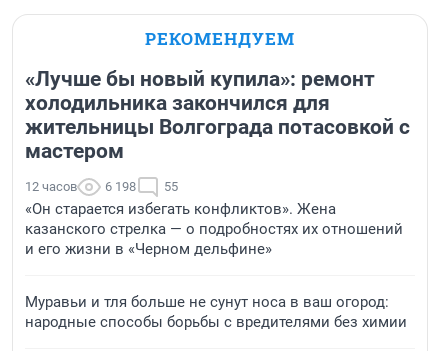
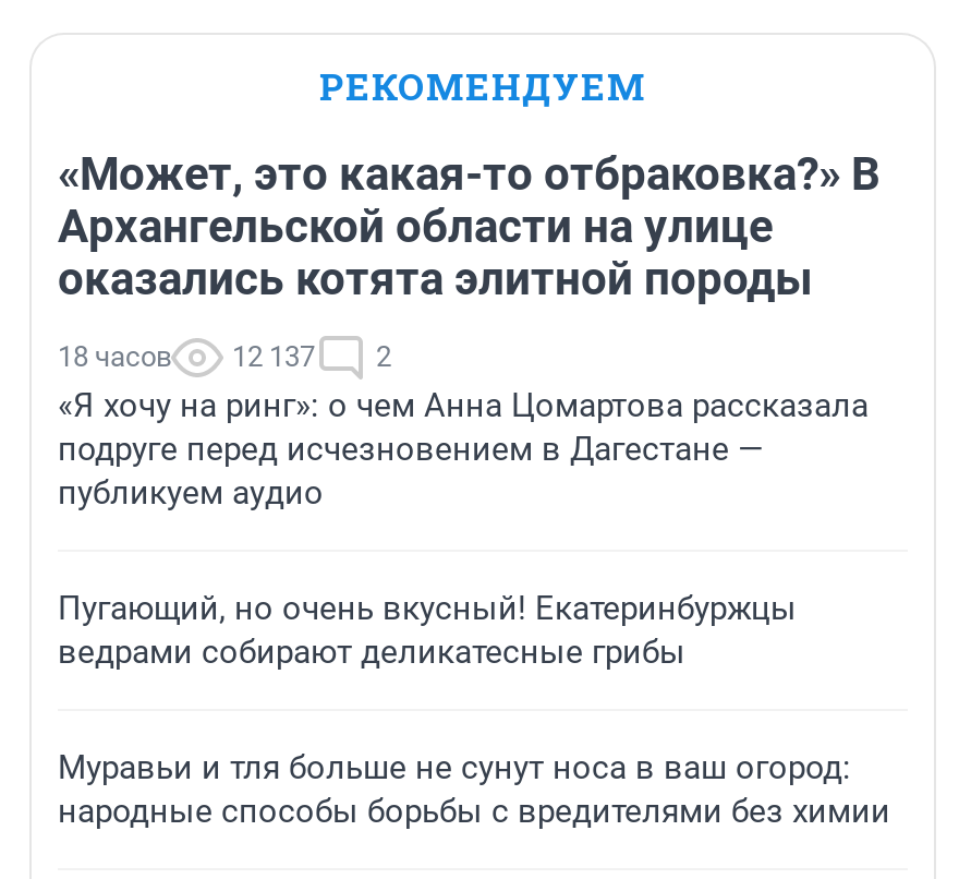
[25,67,410,258] «Лучше бы новый купила»: ремонт | холодильника закончился для | жительницы Волгограда потасовкой с | мастером | 12 часов | 6 198 | 55 | «Он старается избегать конфликтов». Жена | казанского стрелка — о подробностях их отношений | и его жизни в «Черном дельфине» -> [58,149,879,672] «Может, это какая-то отбраковка?» В | Архангельской области на улице | оказались котята элитной породы | 18 часов | 12 137 | 2 | «Я хочу на ринг»: о чем Анна Цомартова рассказала | подруге перед исчезновением в Дагестане — | публикуем аудио | Пугающий, но очень вкусный! Екатеринбуржцы | ведрами собирают деликатесные грибы

